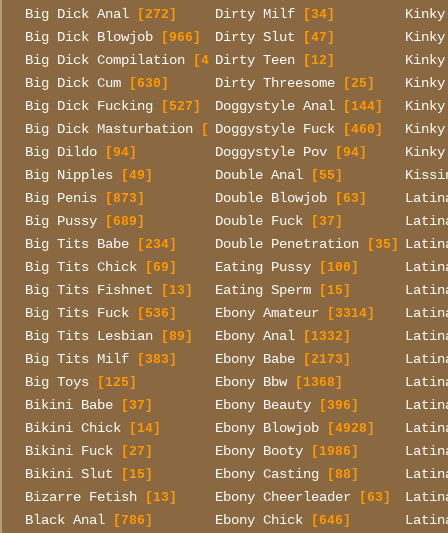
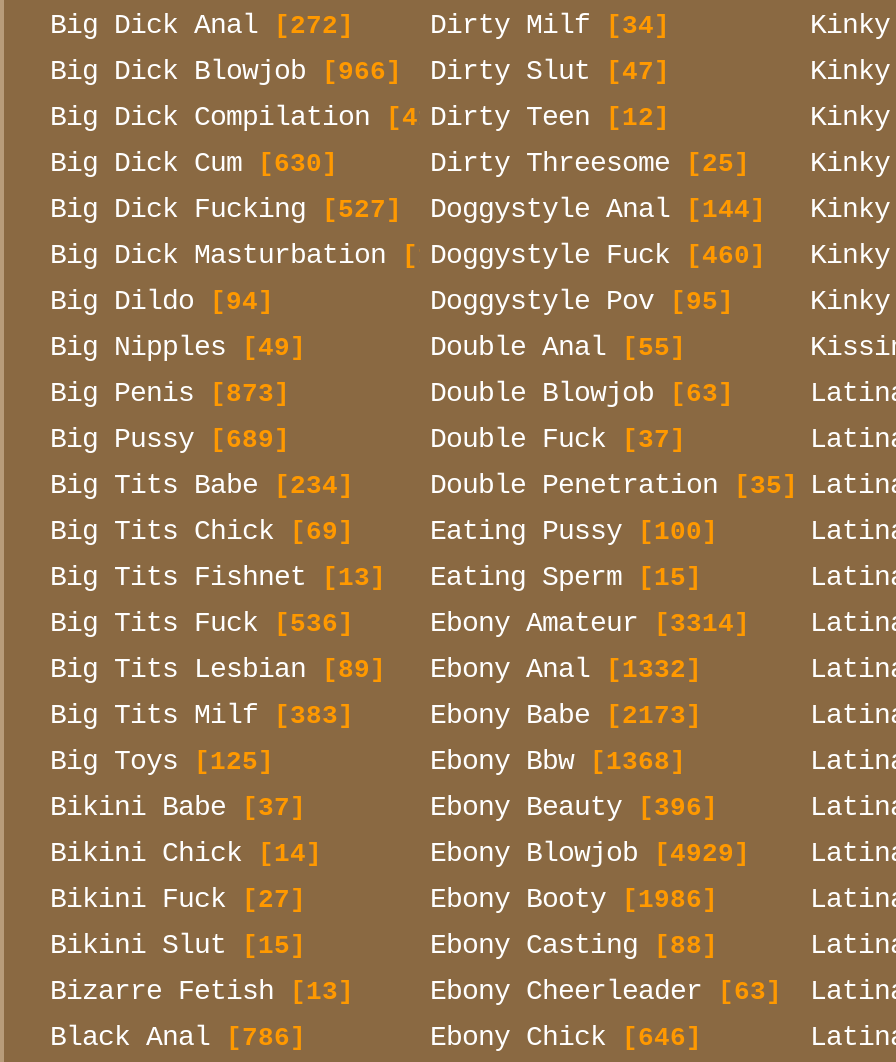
[215,144,367,160] Doggystyle Pov [94] -> [430,285,734,317] Doggystyle Pov [95]
[215,420,375,436] Ebony Blowjob [4928] -> [430,837,750,869] Ebony Blowjob [4929]

